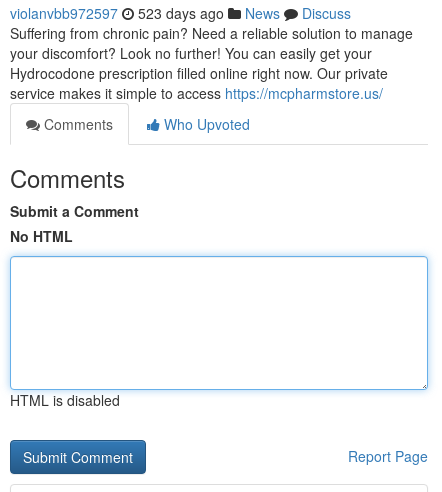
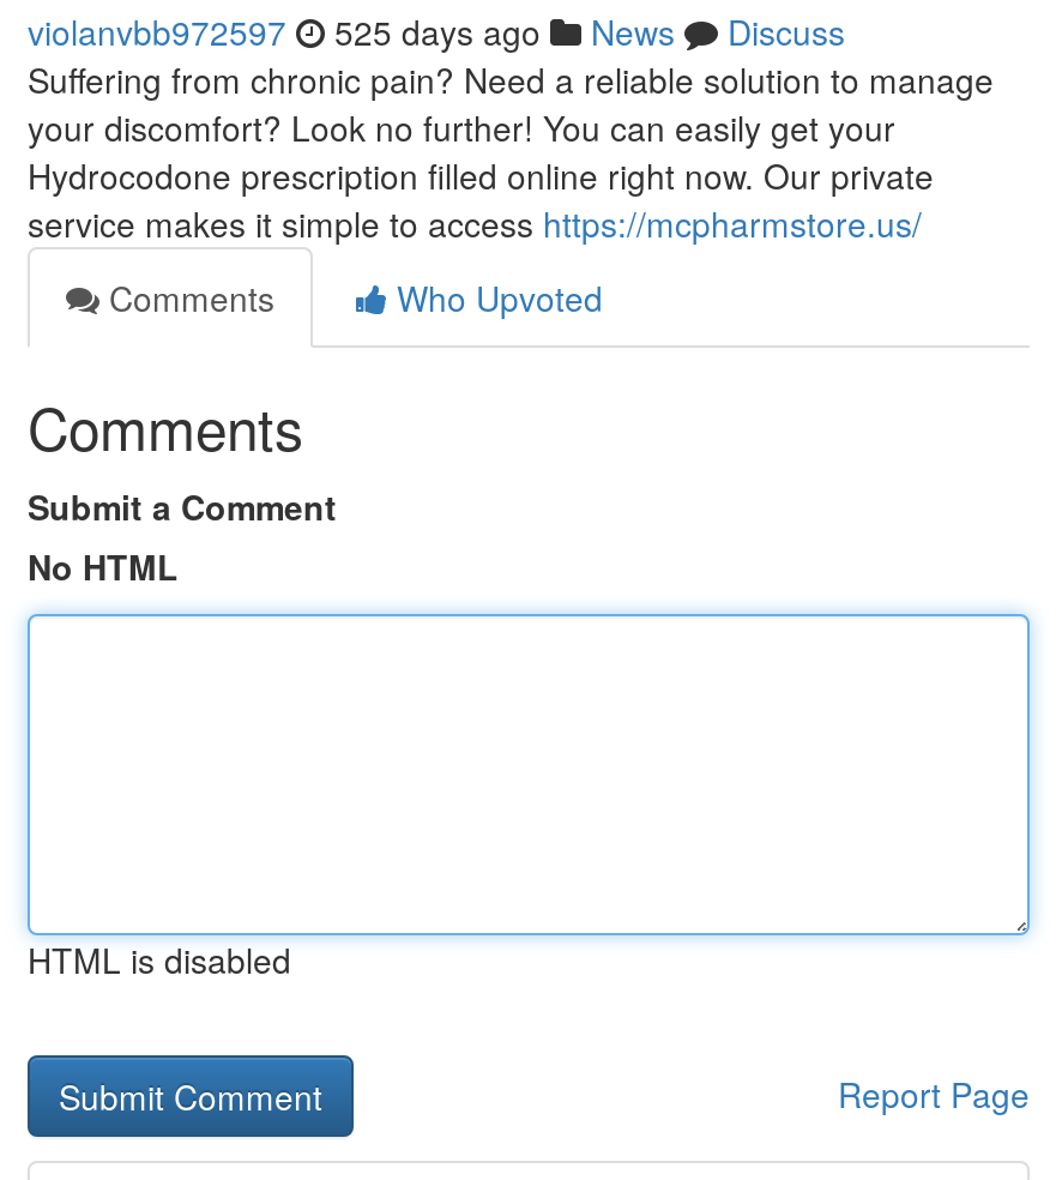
[10,3,351,23] violanvbb972597 523 days ago News Discuss -> [28,7,845,55] violanvbb972597 525 days ago News Discuss

